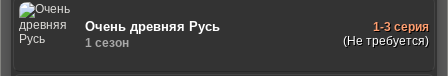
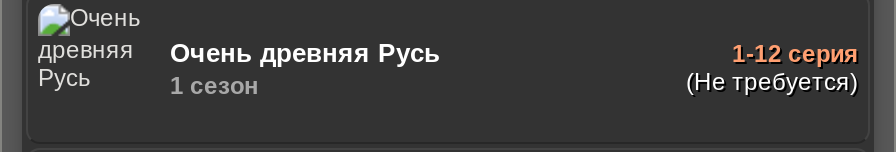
[373,20,429,34] 1-3 серия -> [732,40,858,68] 1-12 серия

